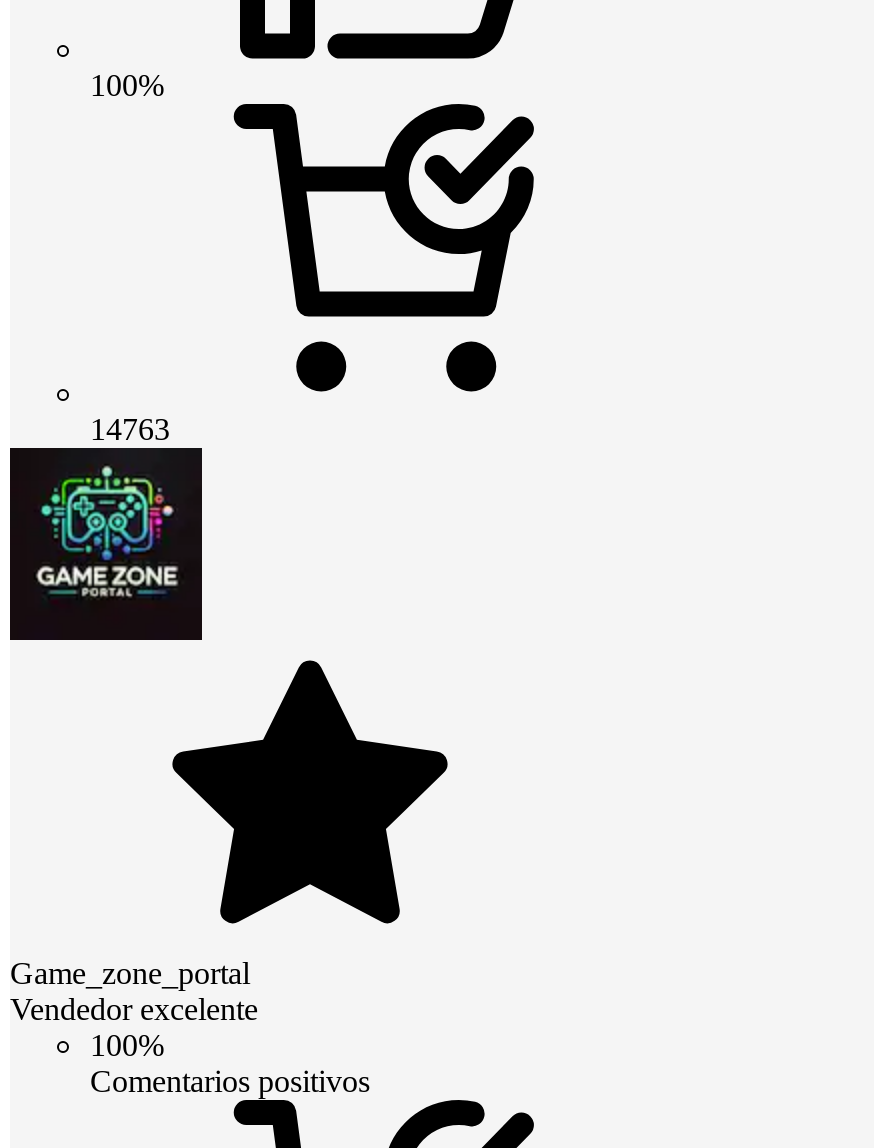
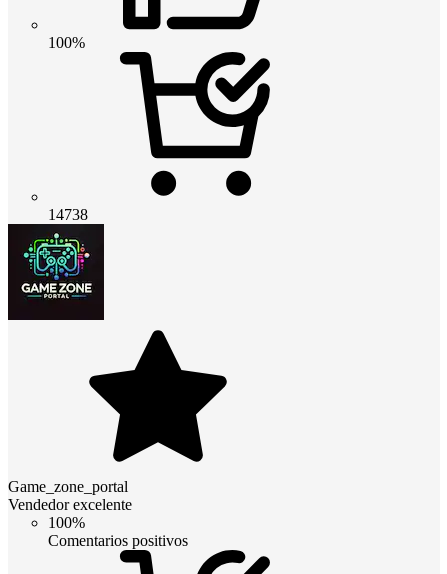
[90,412,170,446] 14763 -> [48,206,88,223] 14738

